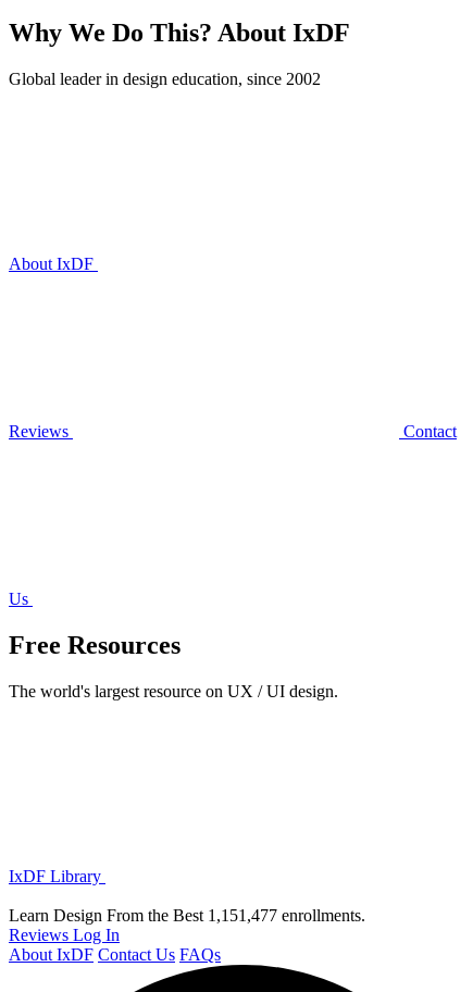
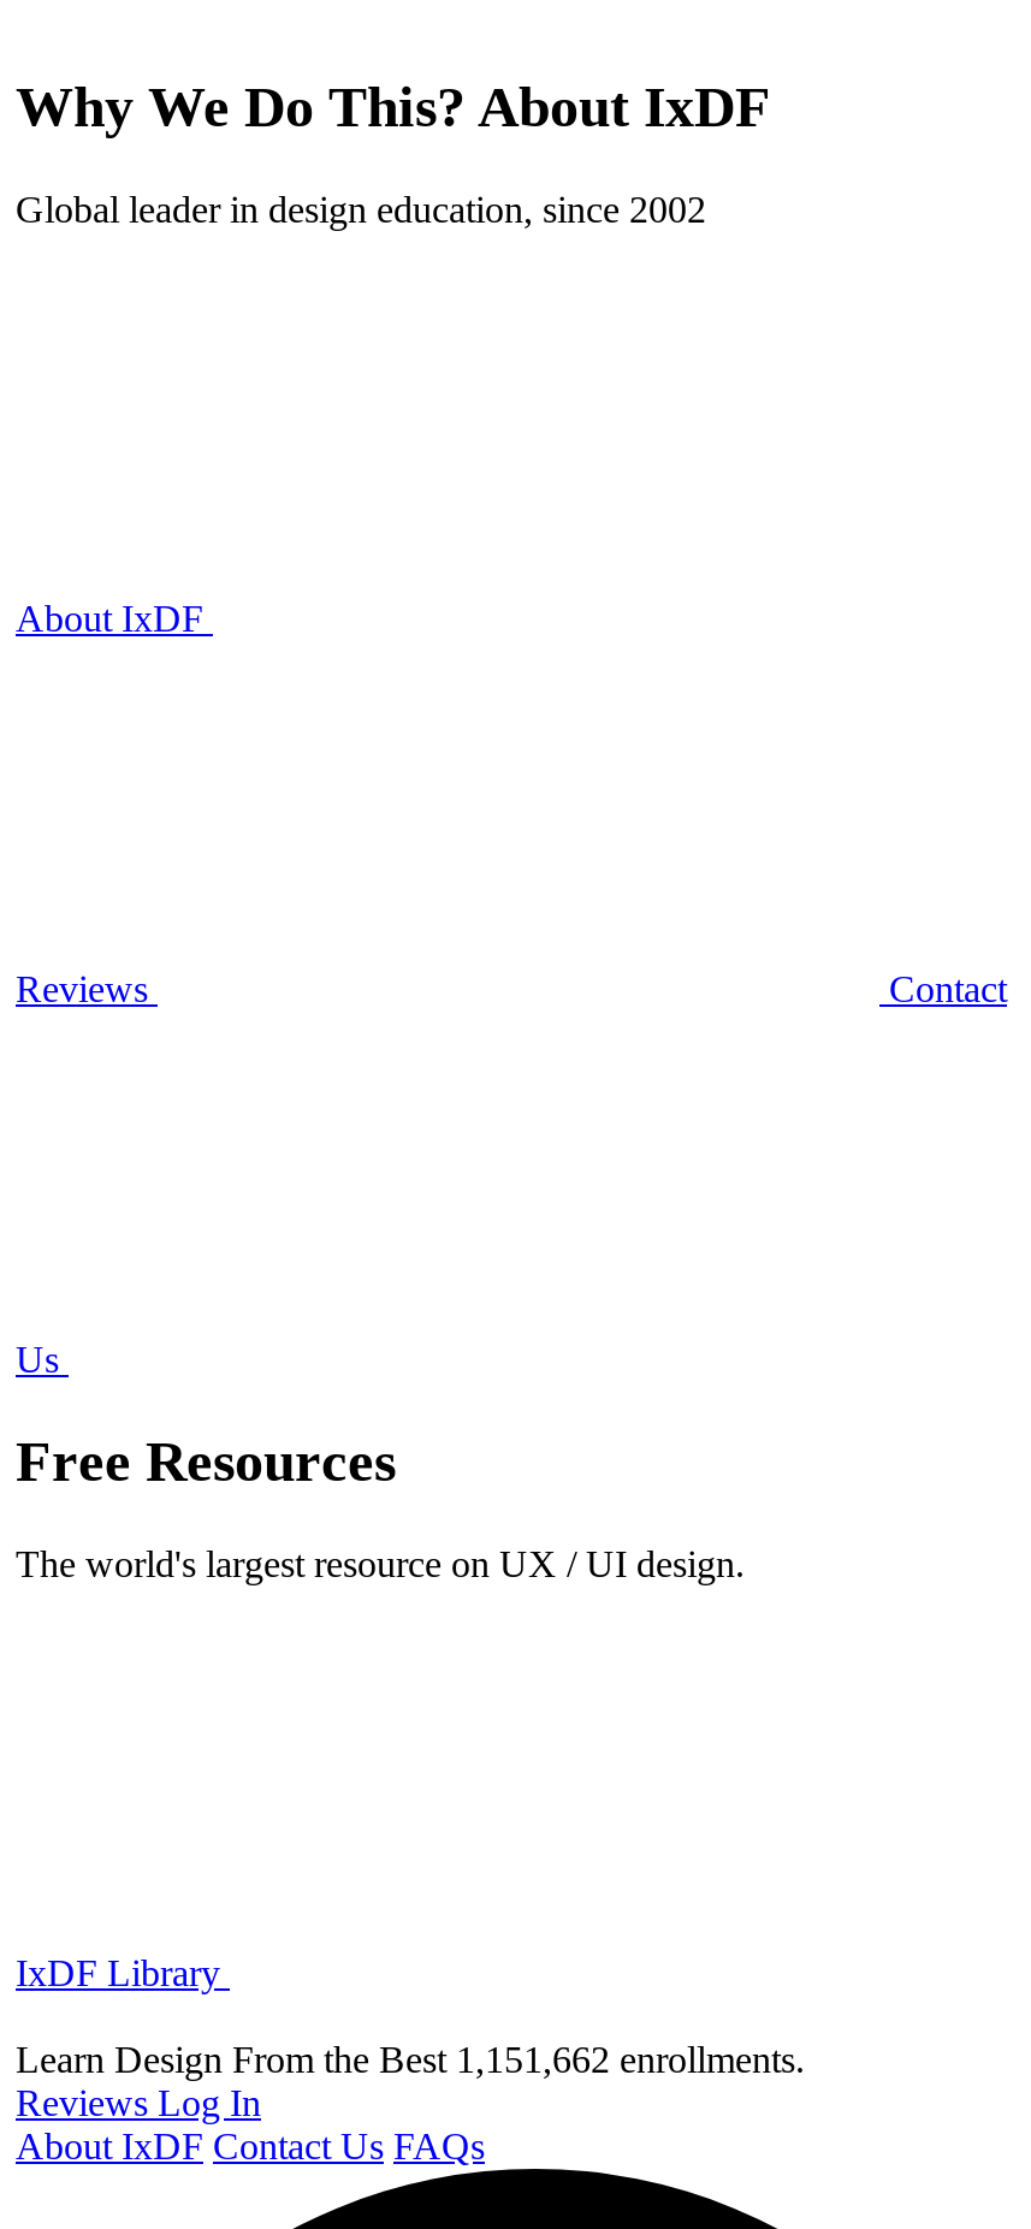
[9,906,365,924] Learn Design From the Best 1,151,477 enrollments. -> [16,2038,805,2079] Learn Design From the Best 1,151,662 enrollments.

